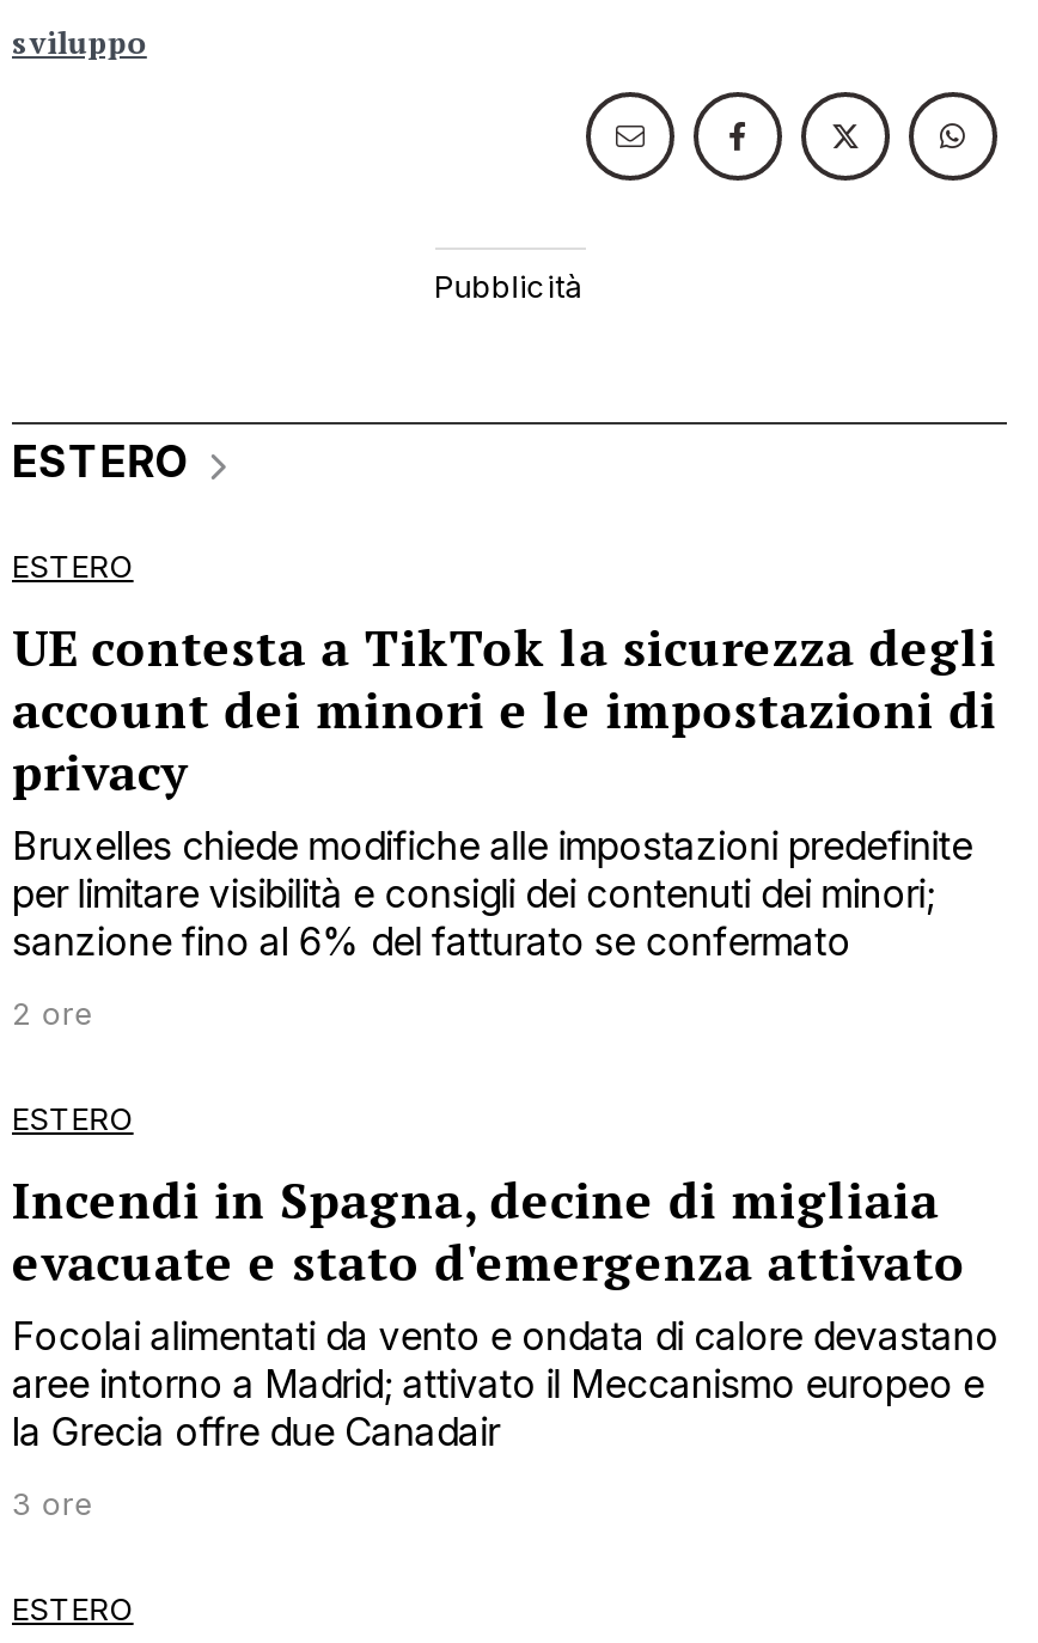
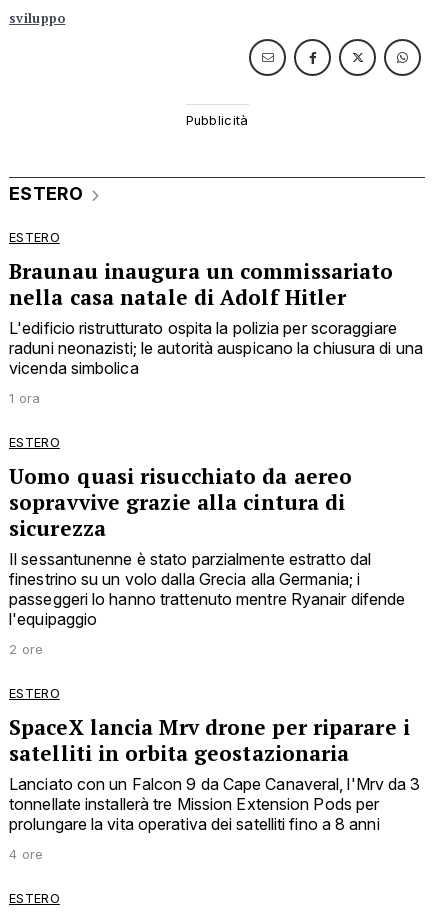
[12,613,997,965] UE contesta a TikTok la sicurezza degli | account dei minori e le impostazioni di | privacy | Bruxelles chiede modifiche alle impostazioni predefinite | per limitare visibilità e consigli dei contenuti dei minori; | sanzione fino al 6% del fatturato se confermato -> [9,257,423,629] Braunau inaugura un commissariato | nella casa natale di Adolf Hitler | L'edificio ristrutturato ospita la polizia per scoraggiare | raduni neonazisti; le autorità auspicano la chiusura di una | vicenda simbolica | 1 ora | ESTERO | Uomo quasi risucchiato da aereo | sopravvive grazie alla cintura di | sicurezza | Il sessantunenne è stato parzialmente estratto dal | finestrino su un volo dalla Grecia alla Germania; i | passeggeri lo hanno trattenuto mentre Ryanair difende | l'equipaggio
[12,1166,999,1455] Incendi in Spagna, decine di migliaia | evacuate e stato d'emergenza attivato | Focolai alimentati da vento e ondata di calore devastano | aree intorno a Madrid; attivato il Meccanismo europeo e | la Grecia offre due Canadair -> [9,713,420,834] SpaceX lancia Mrv drone per riparare i | satelliti in orbita geostazionaria | Lanciato con un Falcon 9 da Cape Canaveral, l'Mrv da 3 | tonnellate installerà tre Mission Extension Pods per | prolungare la vita operativa dei satelliti fino a 8 anni
[12,1486,94,1522] 3 ore -> [9,847,43,862] 4 ore

